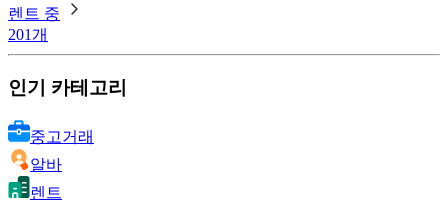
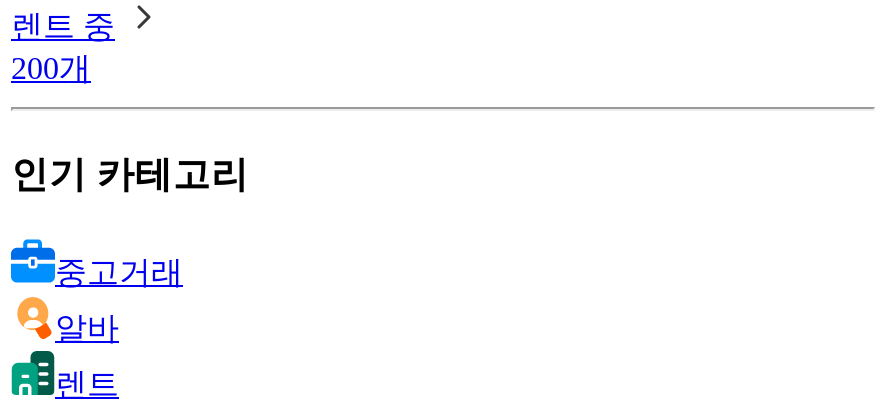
[8,26,48,43] 201개 -> [11,52,91,86] 200개

